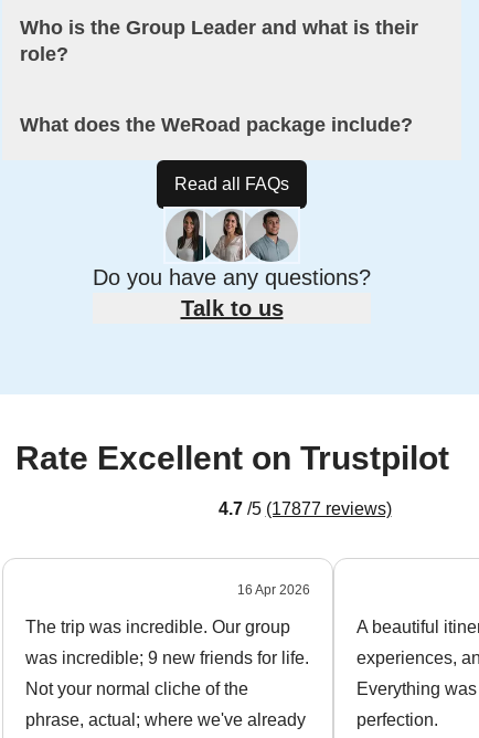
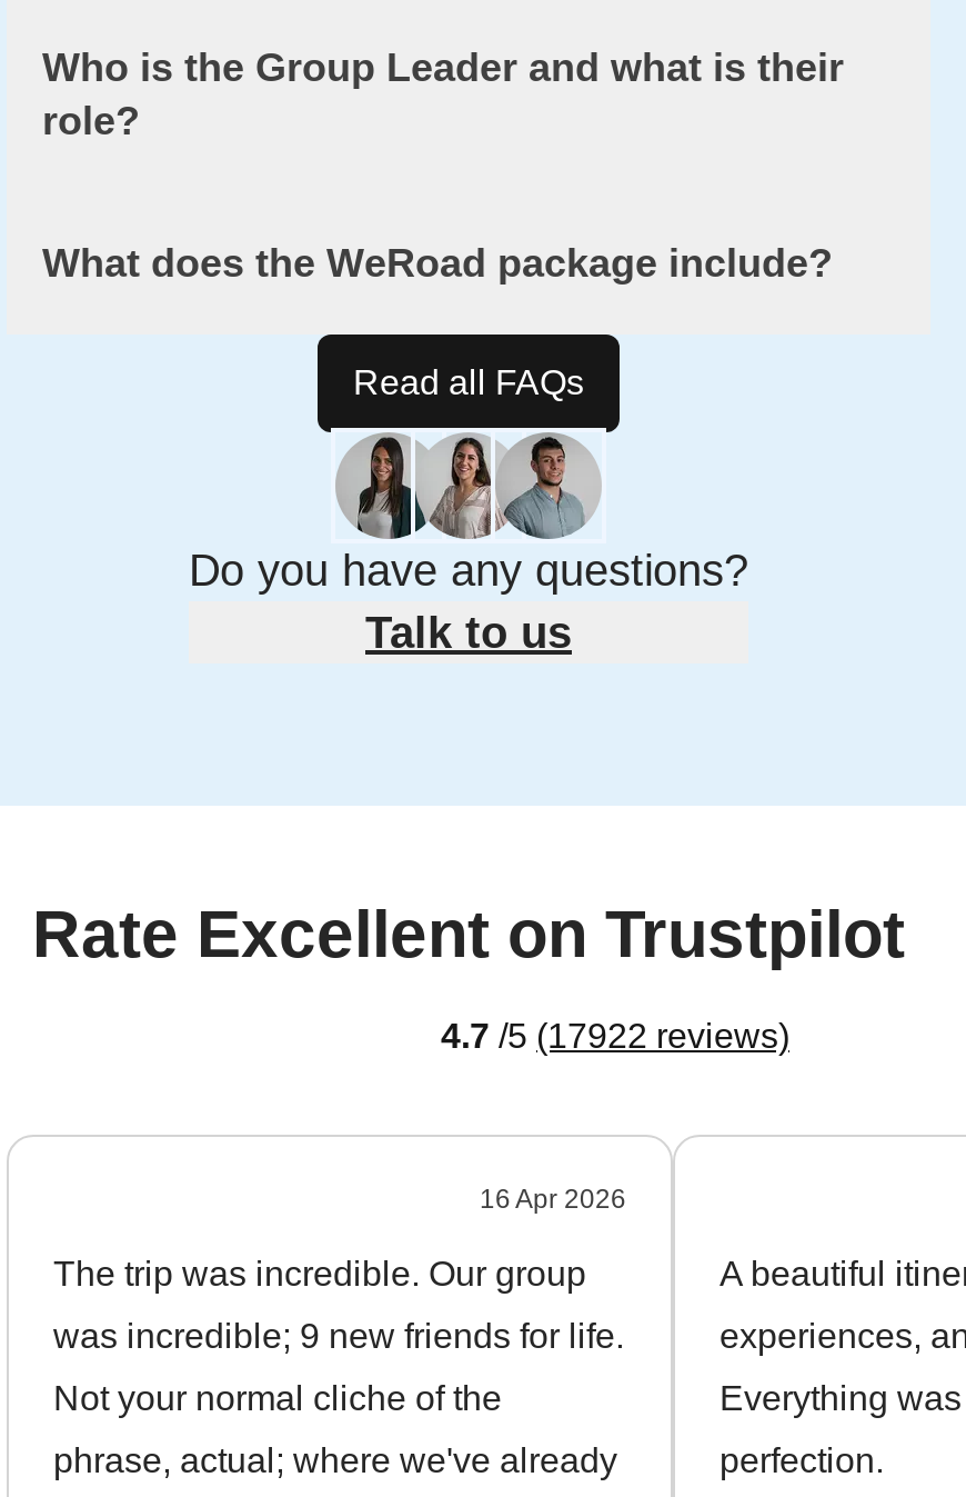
[218,500,391,519] 4.7 /5 (17877 reviews) -> [441,1018,789,1056] 4.7 /5 (17922 reviews)

